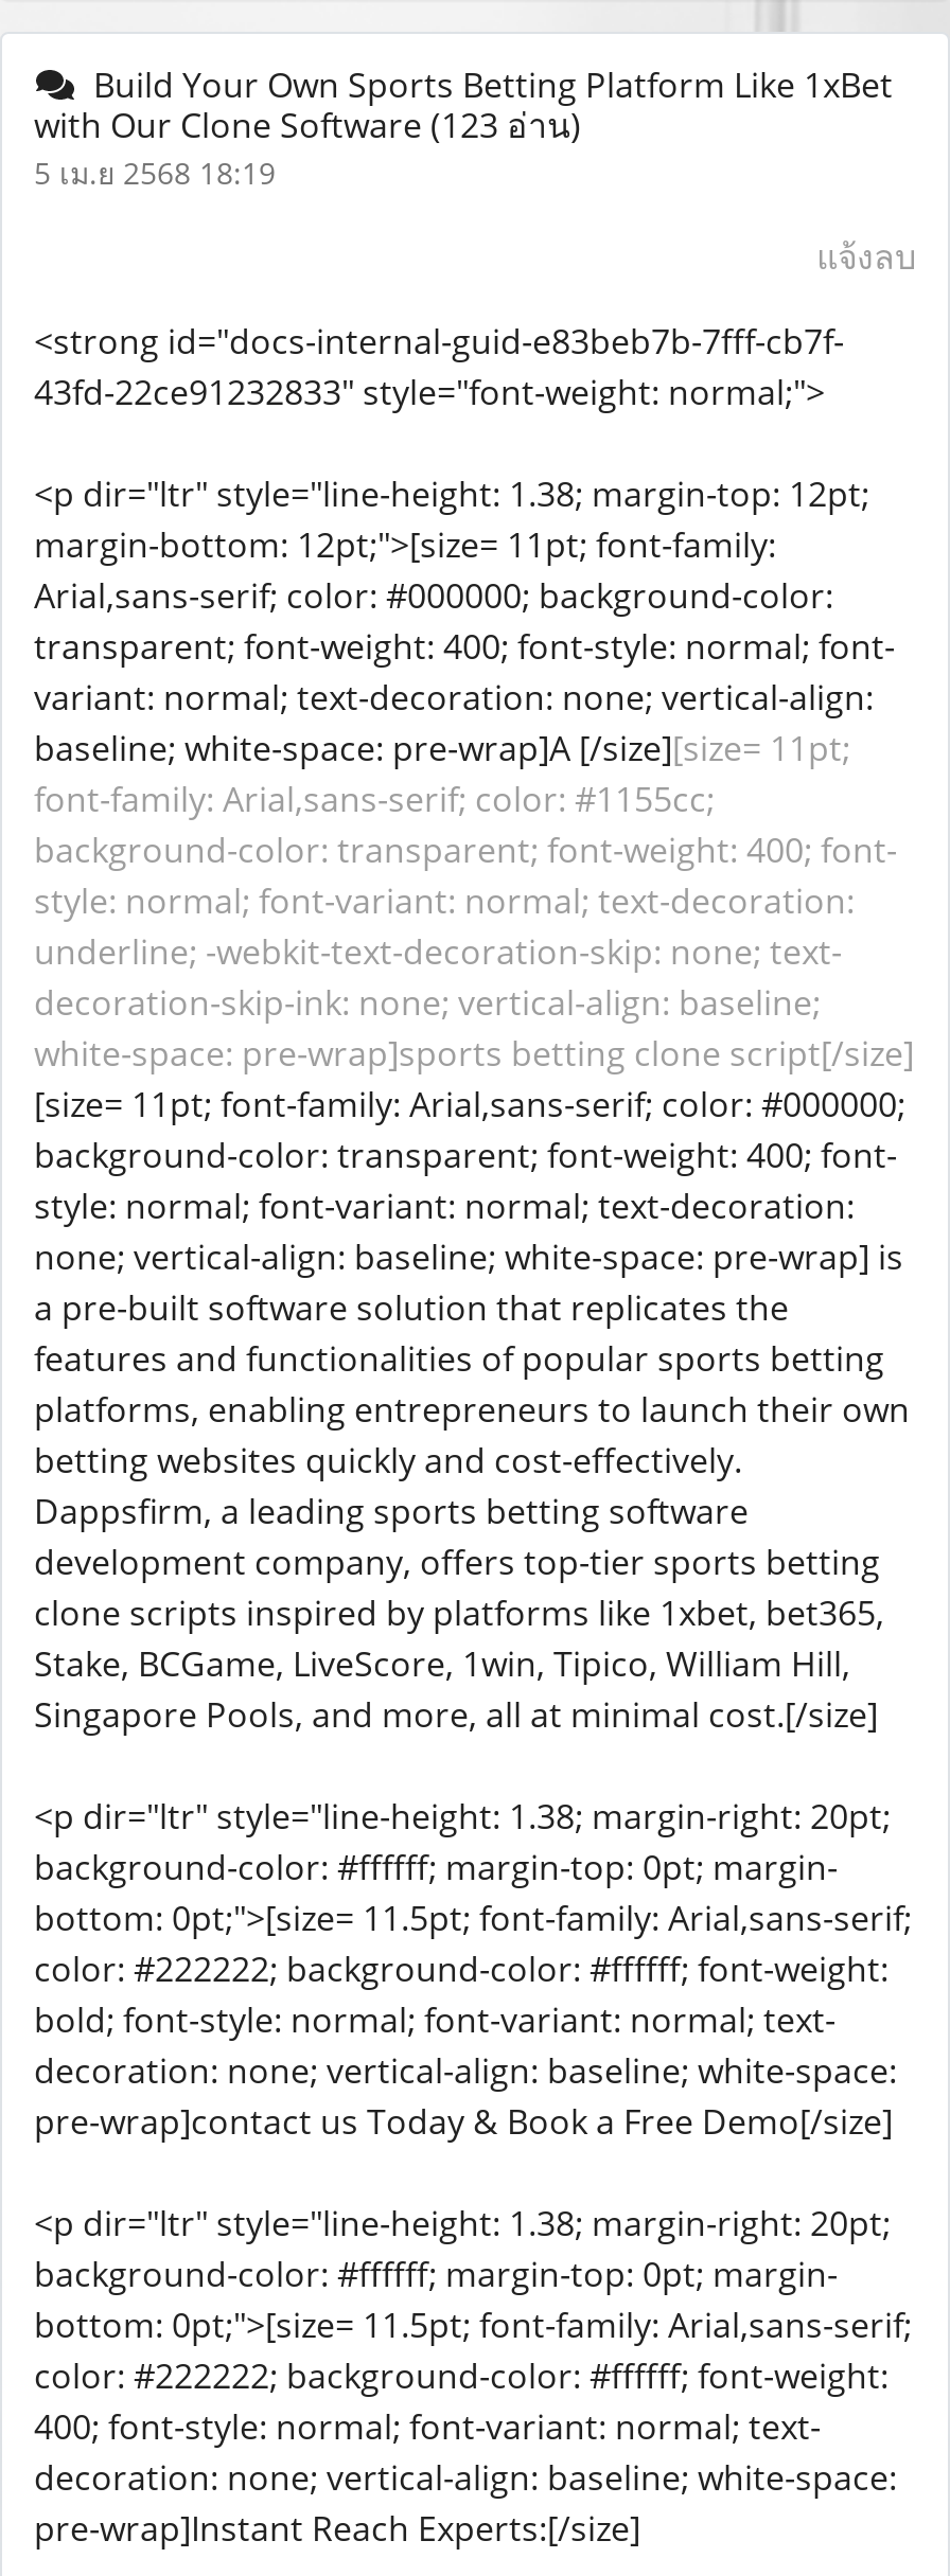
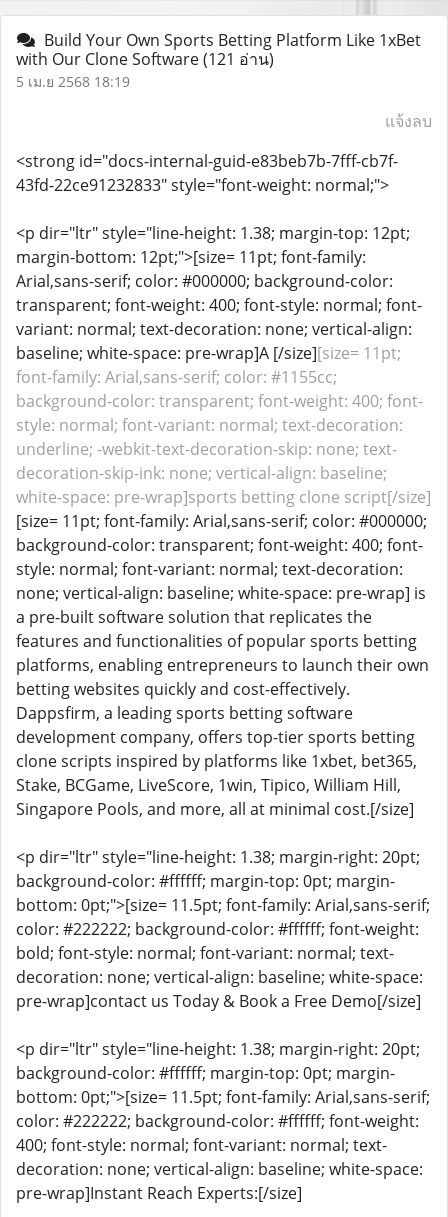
[34,102,581,149] with Our Clone Software (123 อ่าน) -> [16,48,274,70] with Our Clone Software (121 อ่าน)

